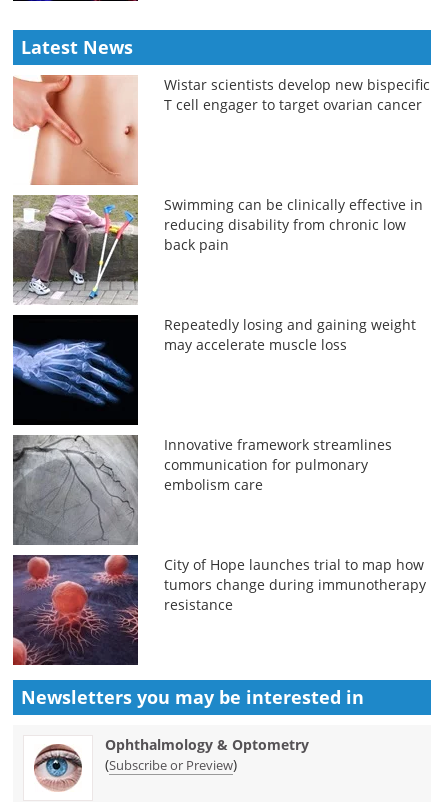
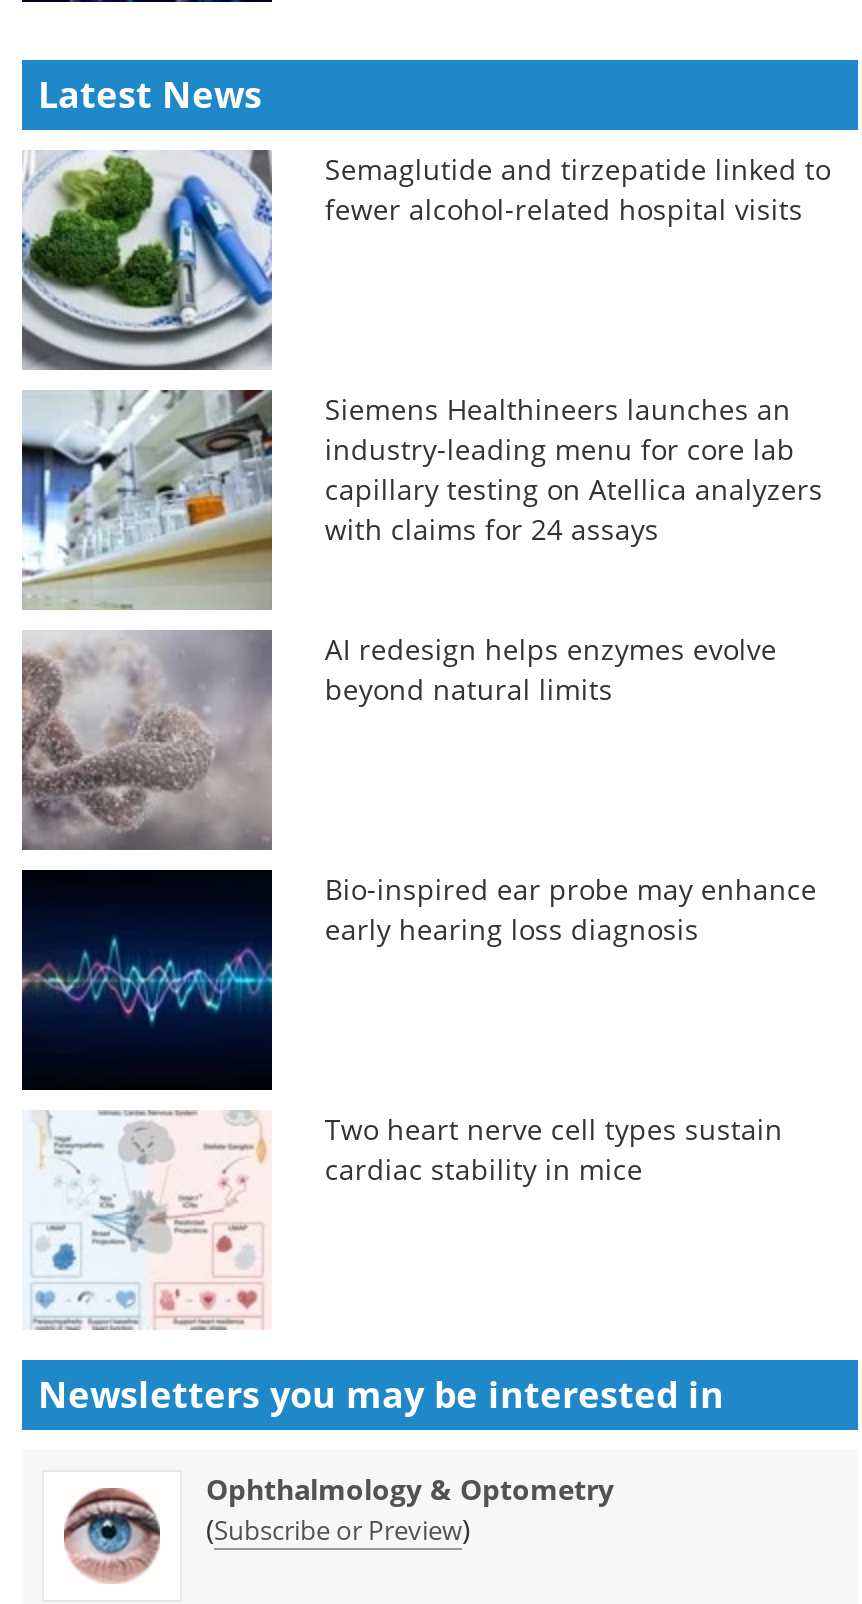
[13,74,430,186] [image] | Wistar scientists develop new bispecific | T cell engager to target ovarian cancer -> [20,148,831,372] [image] | Semaglutide and tirzepatide linked to | fewer alcohol-related hospital visits
[12,195,423,304] [image] | Swimming can be clinically effective in | reducing disability from chronic low | back pain -> [20,388,823,610] [image] | Siemens Healthineers launches an | industry-leading menu for core lab | capillary testing on Atellica analyzers | with claims for 24 assays
[12,314,416,426] [image] | Repeatedly losing and gaining weight | may accelerate muscle loss -> [20,630,777,852] [image] | AI redesign helps enzymes evolve | beyond natural limits
[12,434,392,545] [image] | Innovative framework streamlines | communication for pulmonary | embolism care -> [20,868,817,1090] [image] | Bio-inspired ear probe may enhance | early hearing loss diagnosis
[12,554,426,666] [image] | City of Hope launches trial to map how | tumors change during immunotherapy | resistance -> [22,1110,783,1330] [image] | Two heart nerve cell types sustain | cardiac stability in mice

